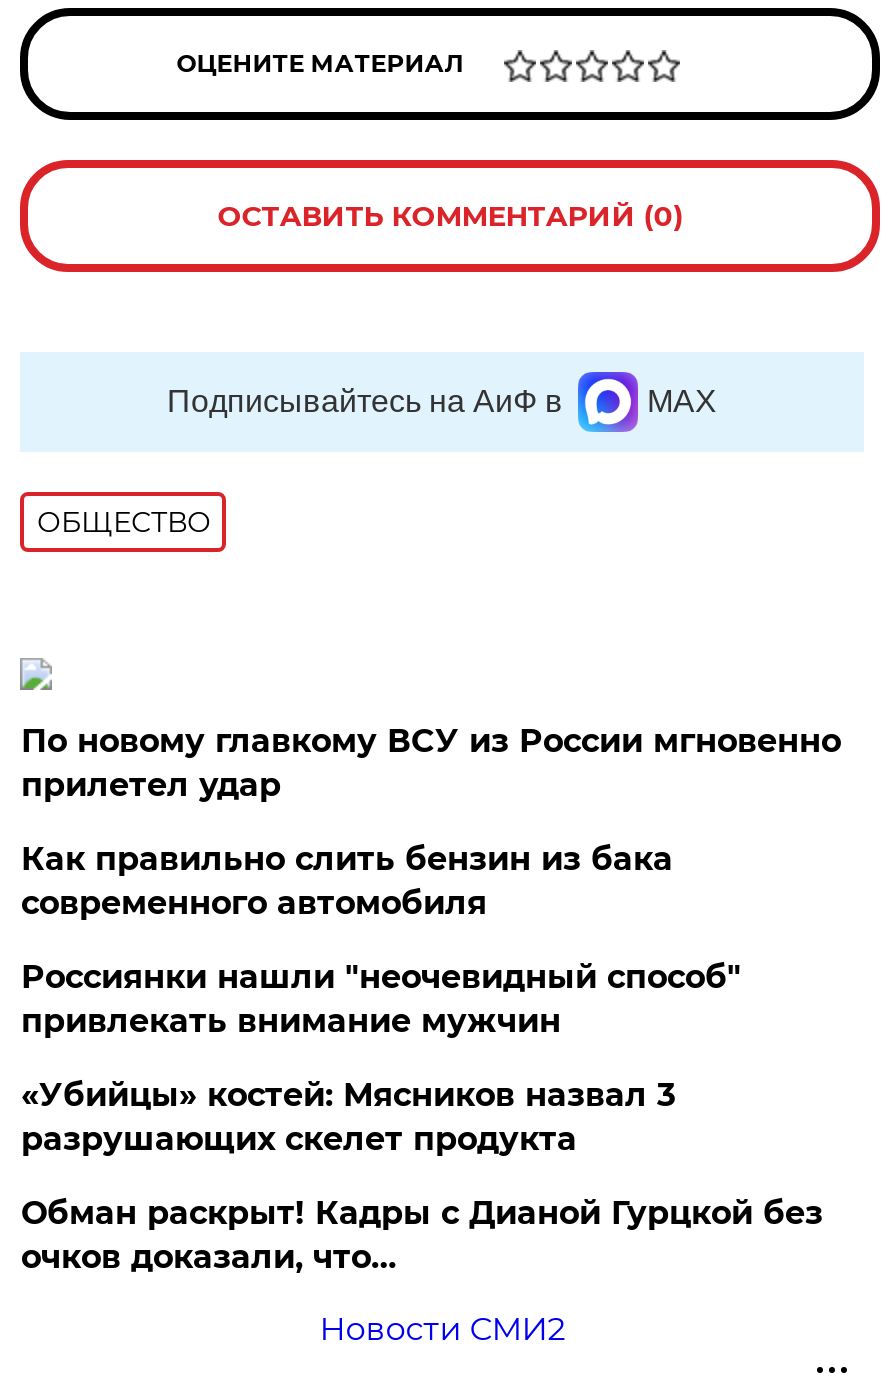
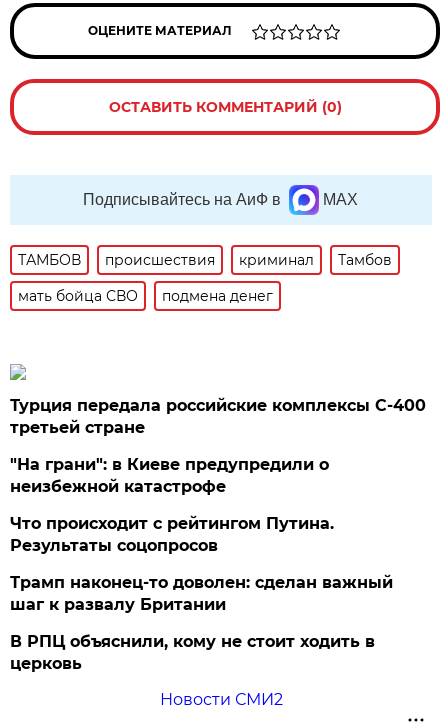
[37,504,211,540] ОБЩЕСТВО -> [18,251,392,305] ТАМБОВ | происшествия | криминал | Тамбов | мать бойца СВО | подмена денег
[21,722,841,1276] По новому главкому ВСУ из России мгновенно | прилетел удар | Как правильно слить бензин из бака | современного автомобиля | Россиянки нашли "неочевидный способ" | привлекать внимание мужчин | «Убийцы» костей: Мясников назвал 3 | разрушающих скелет продукта | Обман раскрыт! Кадры с Дианой Гурцкой без | очков доказали, что… -> [10,396,426,673] Турция передала российские комплексы С-400 | третьей стране | "На грани": в Киеве предупредили о | неизбежной катастрофе | Что происходит с рейтингом Путина. | Результаты соцопросов | Трамп наконец-то доволен: сделан важный | шаг к развалу Британии | В РПЦ объяснили, кому не стоит ходить в | церковь

